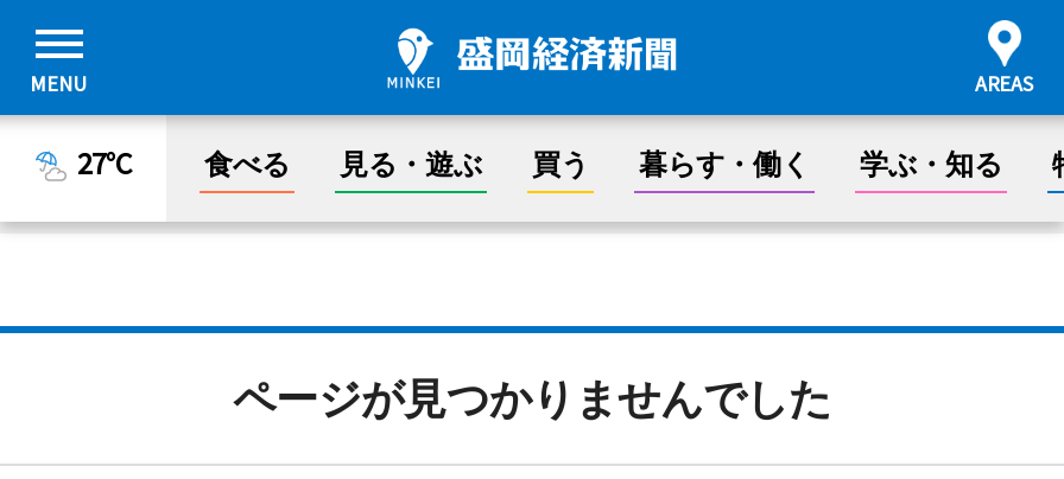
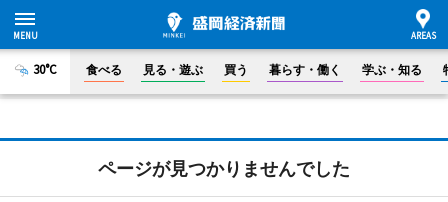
[77,145,134,185] 27°C -> [32,61,56,78] 30°C

